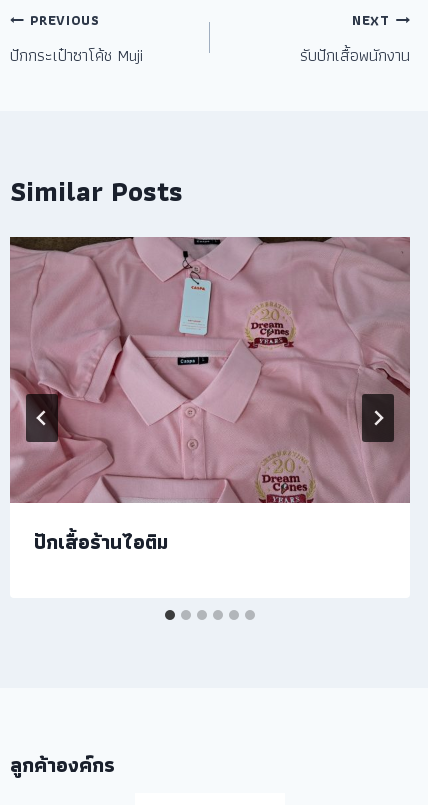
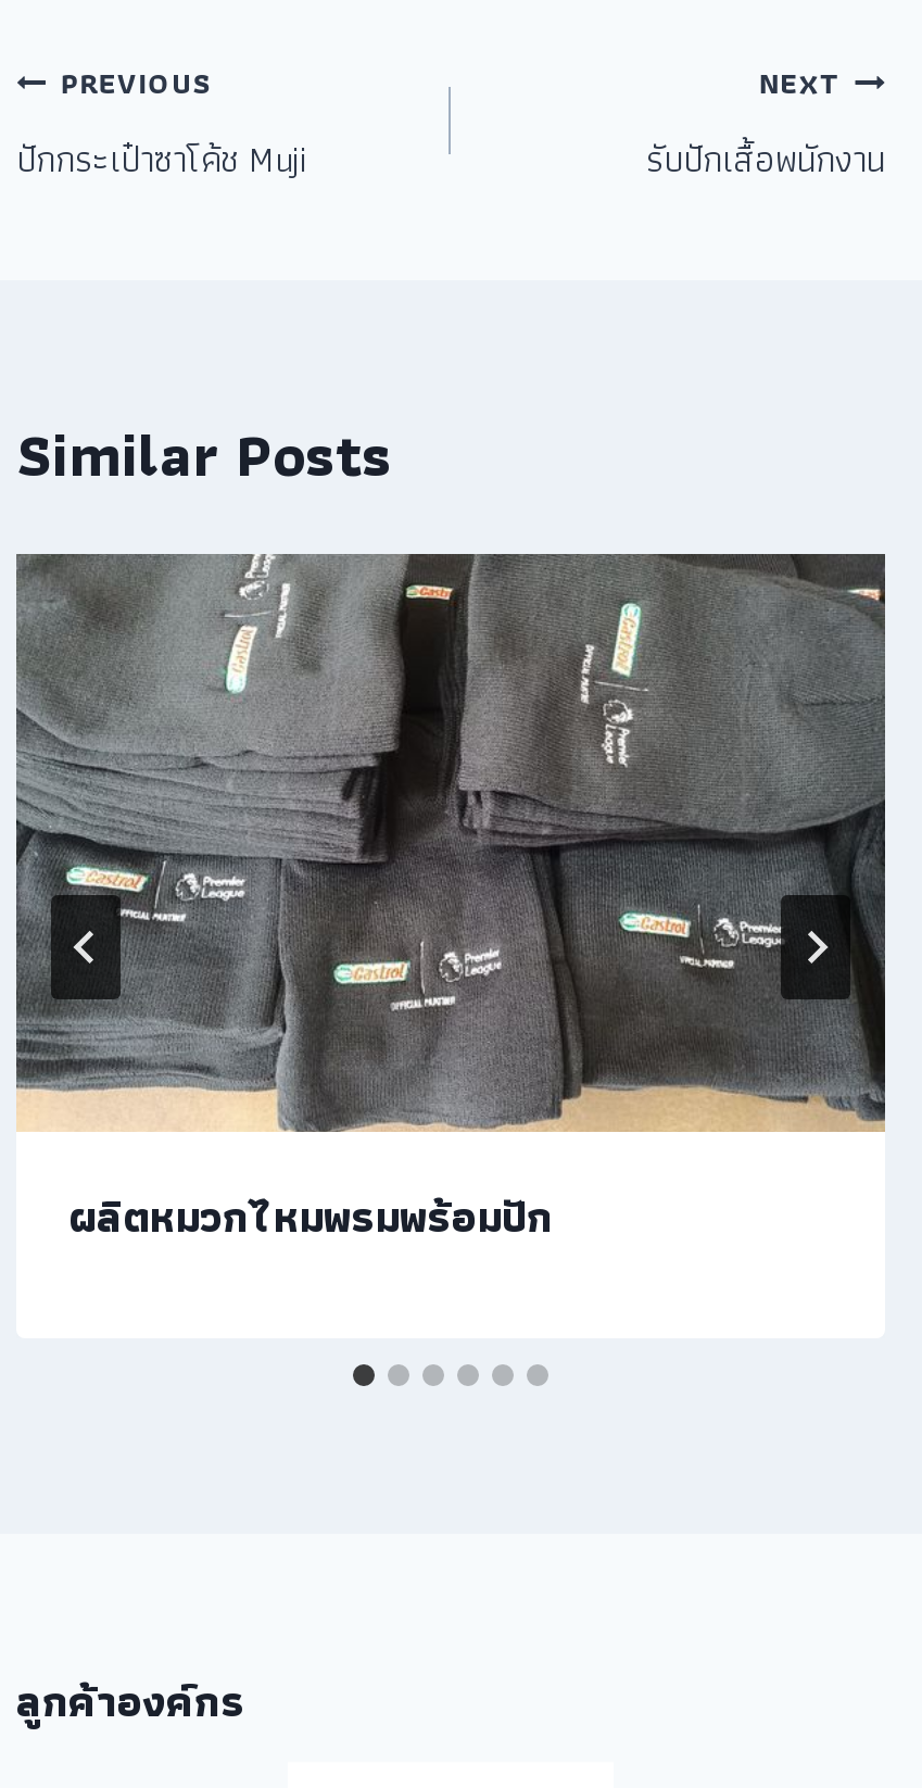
[9,236,411,558] [image] | ปักเสื้อร้านไอติม -> [14,552,887,1252] [image] | ผลิตหมวกไหมพรมพร้อมปัก

